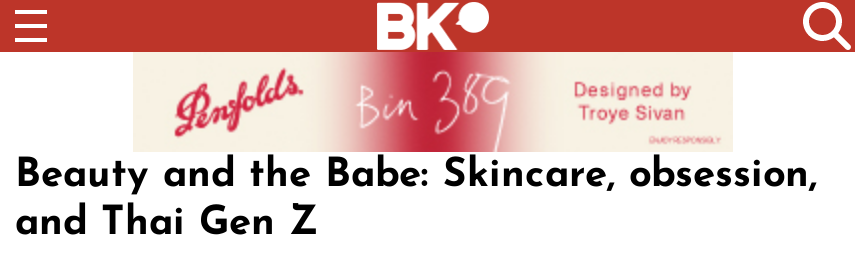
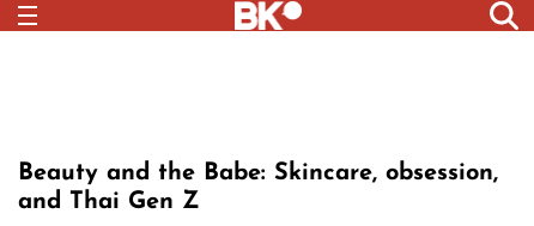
[135,50,731,152] [image] -> none

